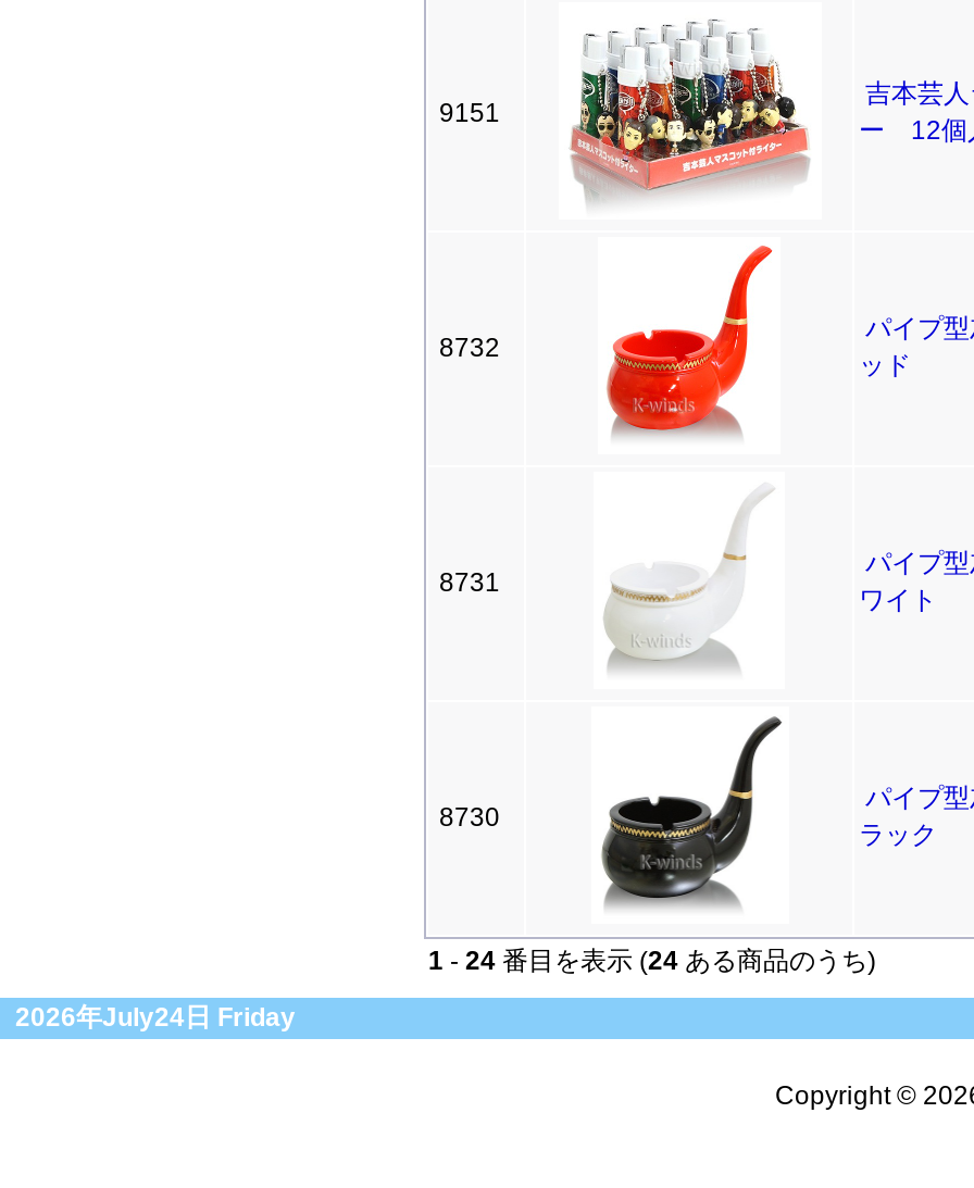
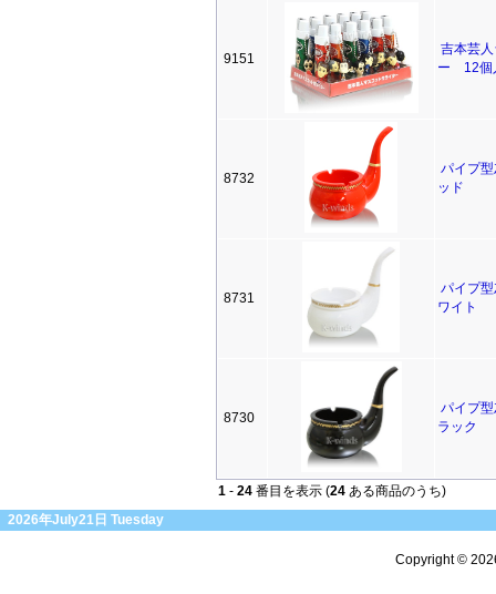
[2,1002,309,1033] 2026年July24日 Friday -> [1,512,170,528] 2026年July21日 Tuesday

